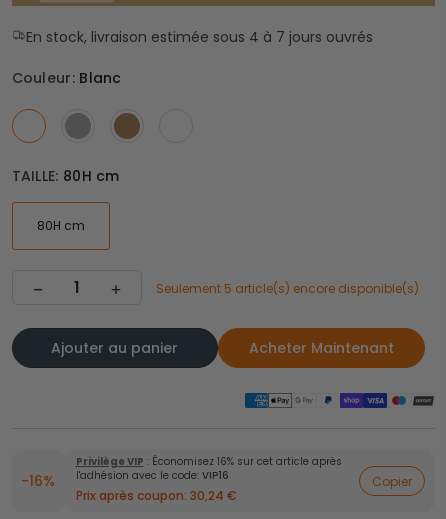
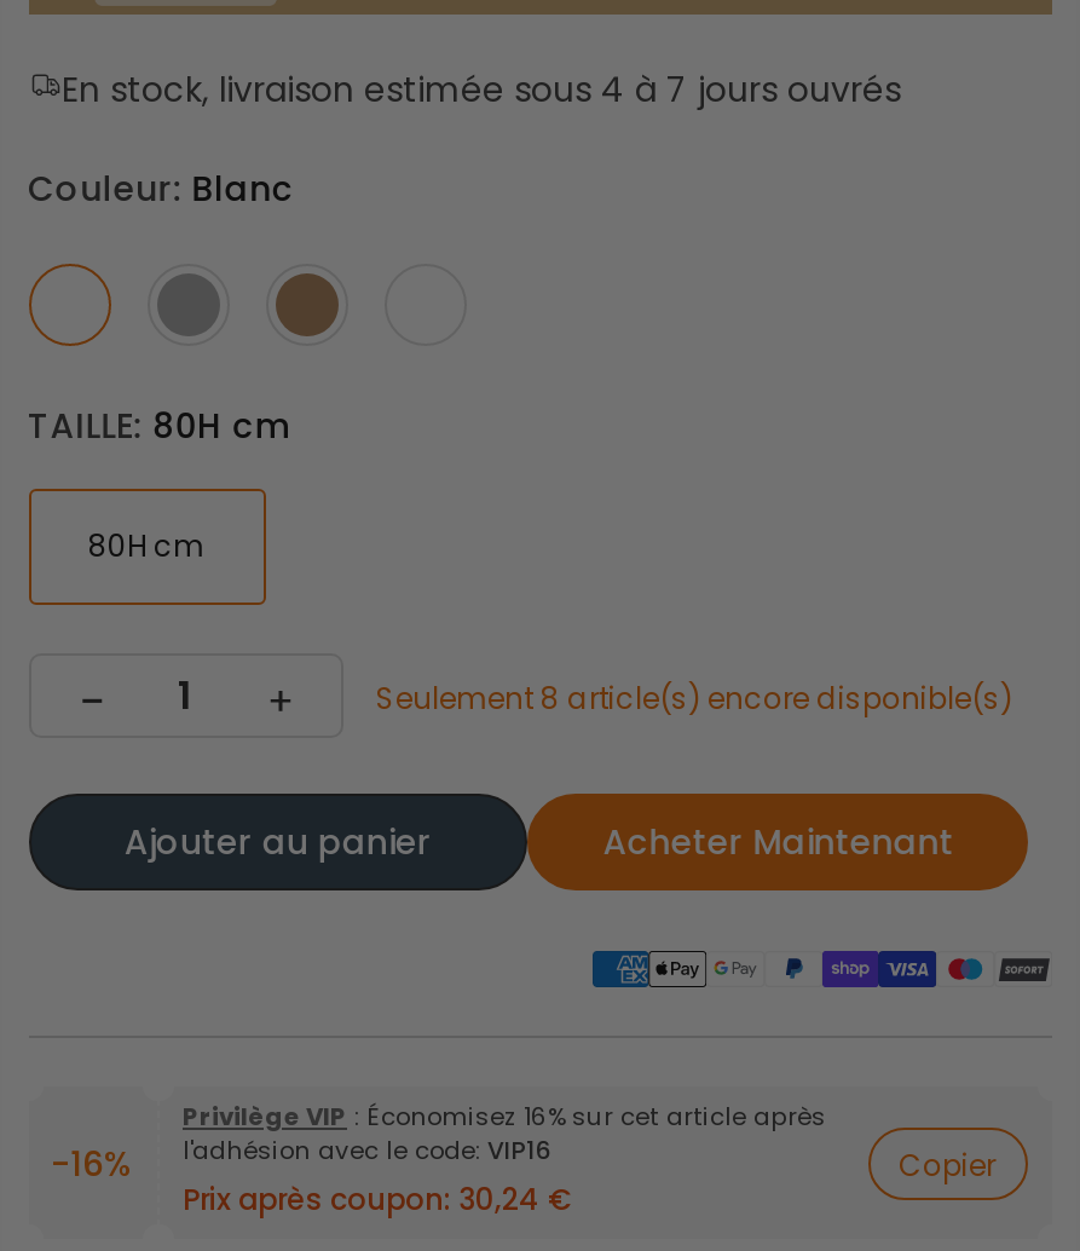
[155,280,418,297] Seulement 5 article(s) encore disponible(s) -> [376,678,1012,719] Seulement 8 article(s) encore disponible(s)

